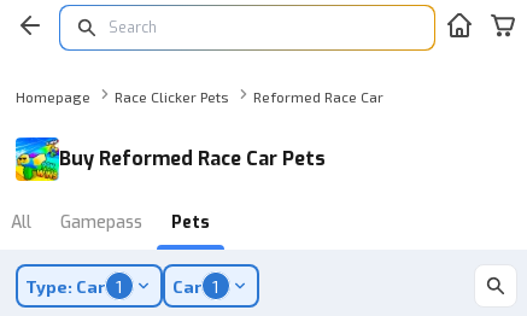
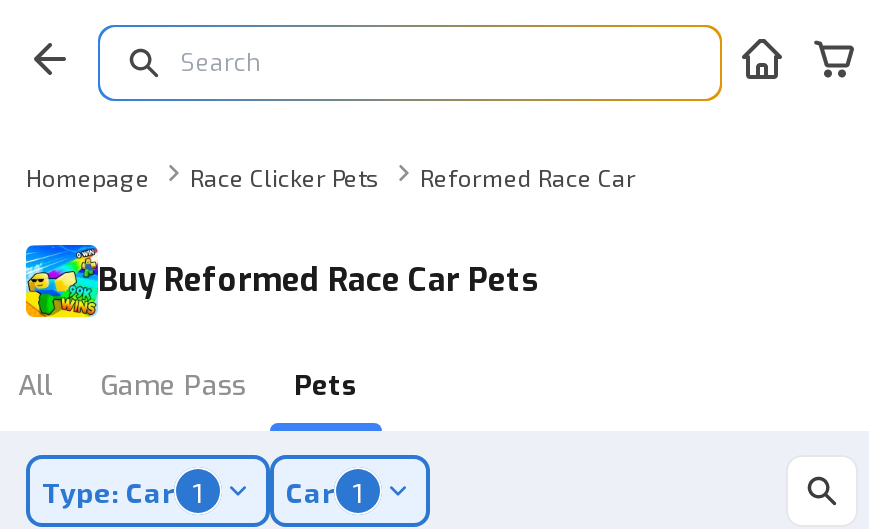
[60,211,142,234] Gamepass -> [100,367,246,405] Game Pass

